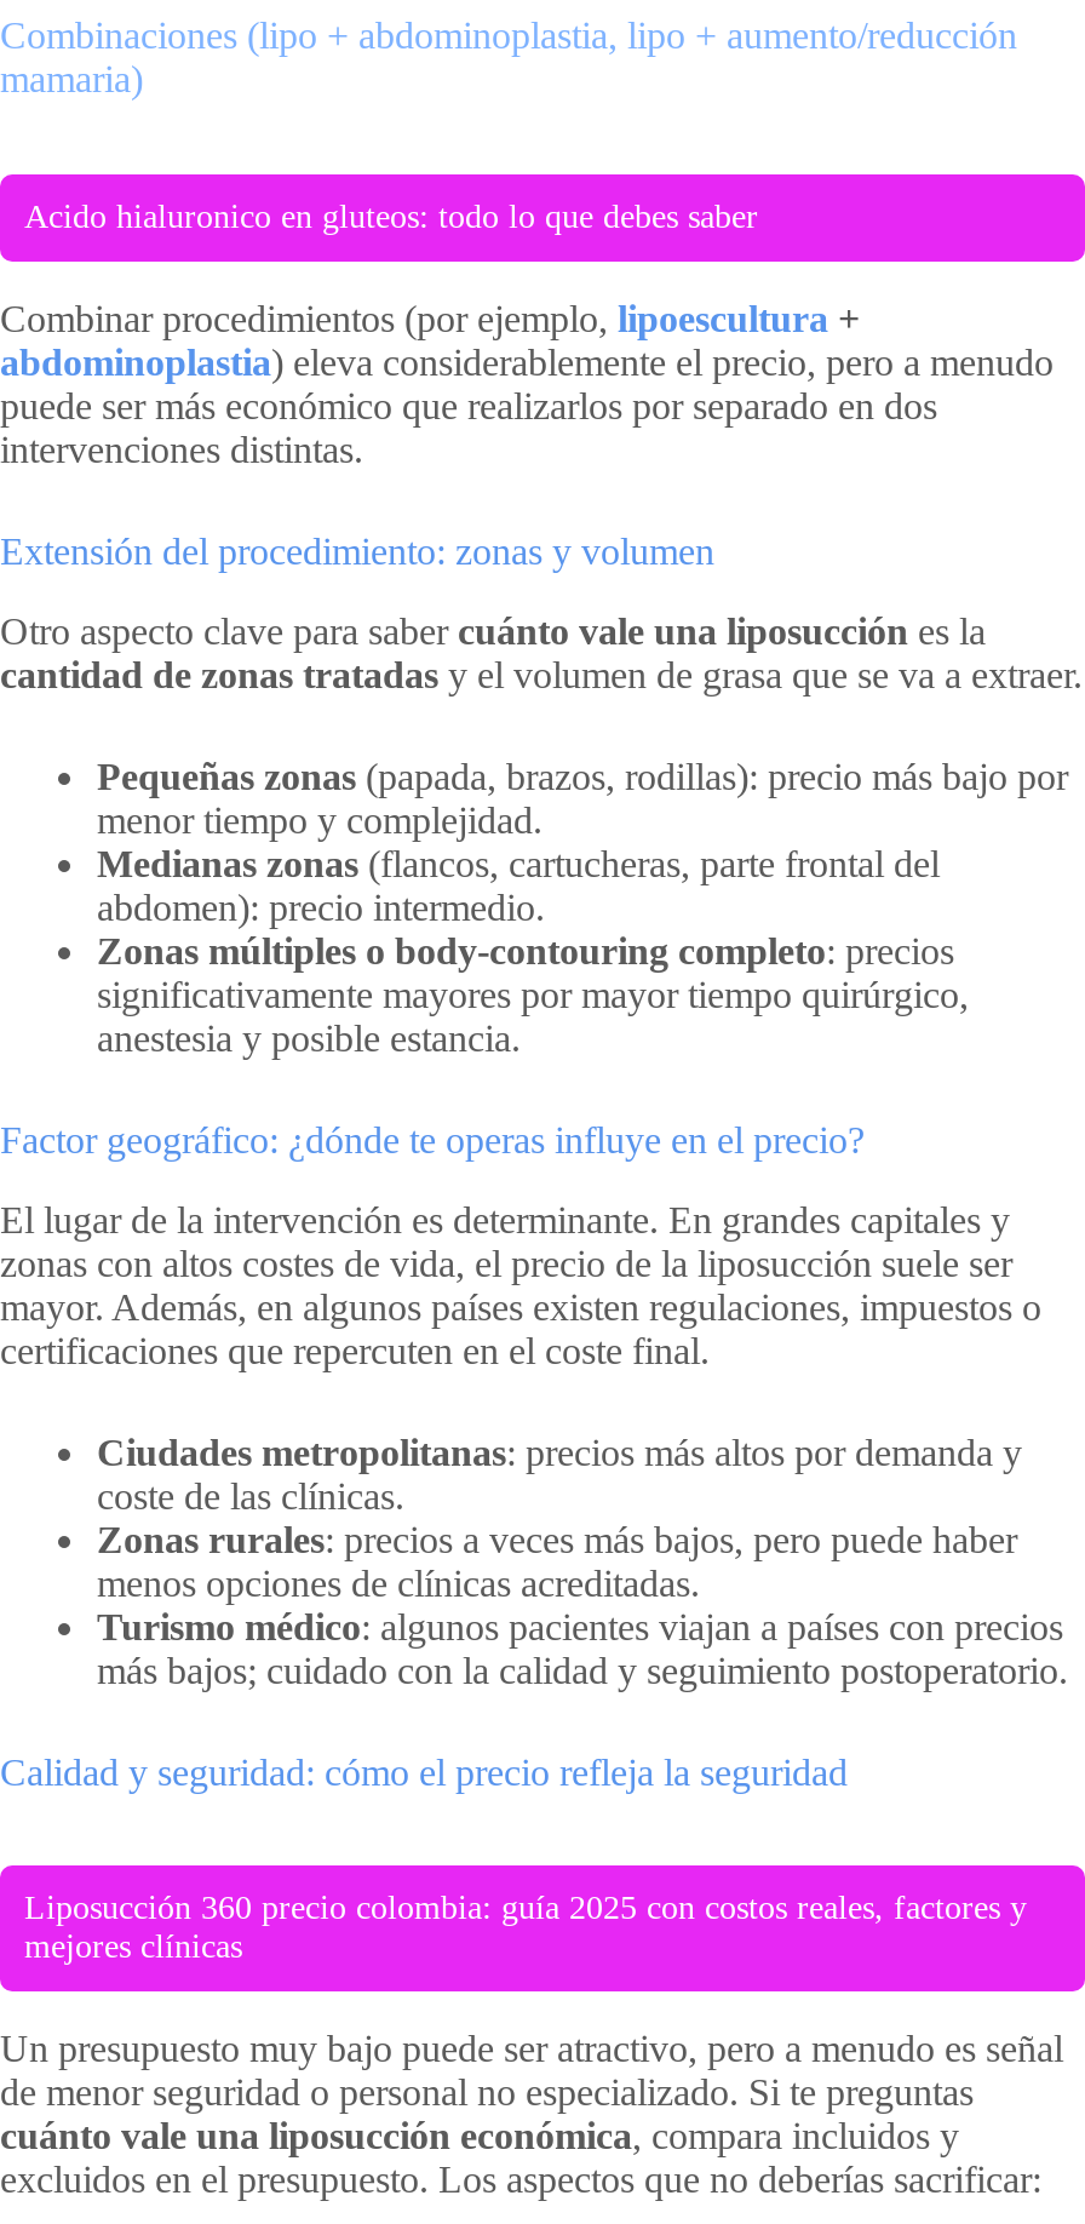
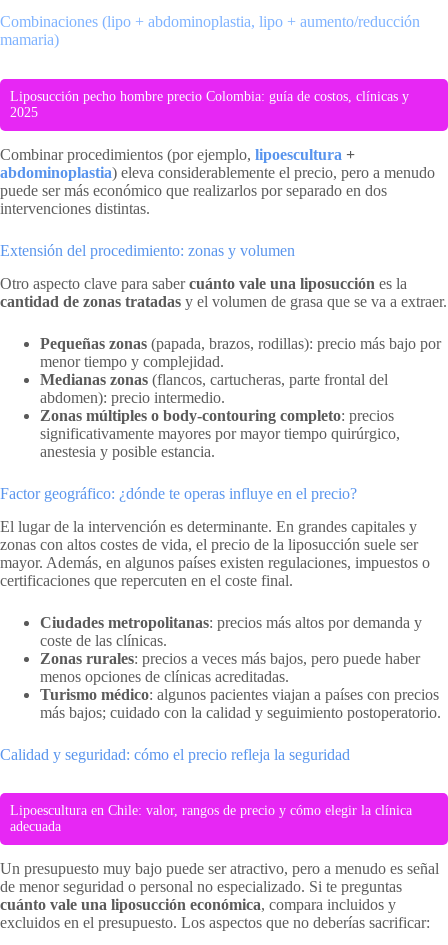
[24,199,758,235] Acido hialuronico en gluteos: todo lo que debes saber -> [10,89,409,120] Liposucción pecho hombre precio Colombia: guía de costos, clínicas y | 2025
[24,1890,1027,1966] Liposucción 360 precio colombia: guía 2025 con costos reales, factores y | mejores clínicas -> [10,803,412,834] Lipoescultura en Chile: valor, rangos de precio y cómo elegir la clínica | adecuada

